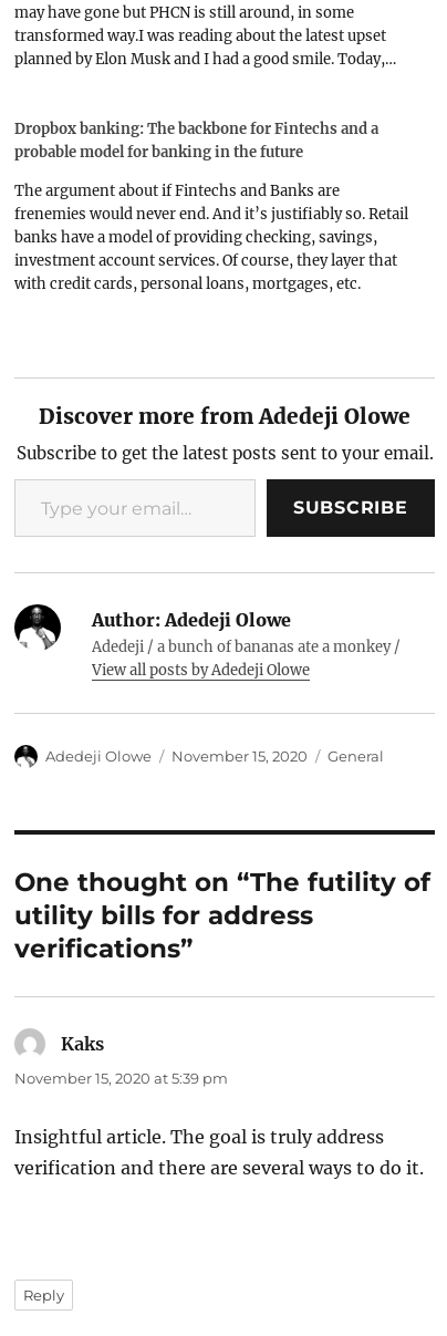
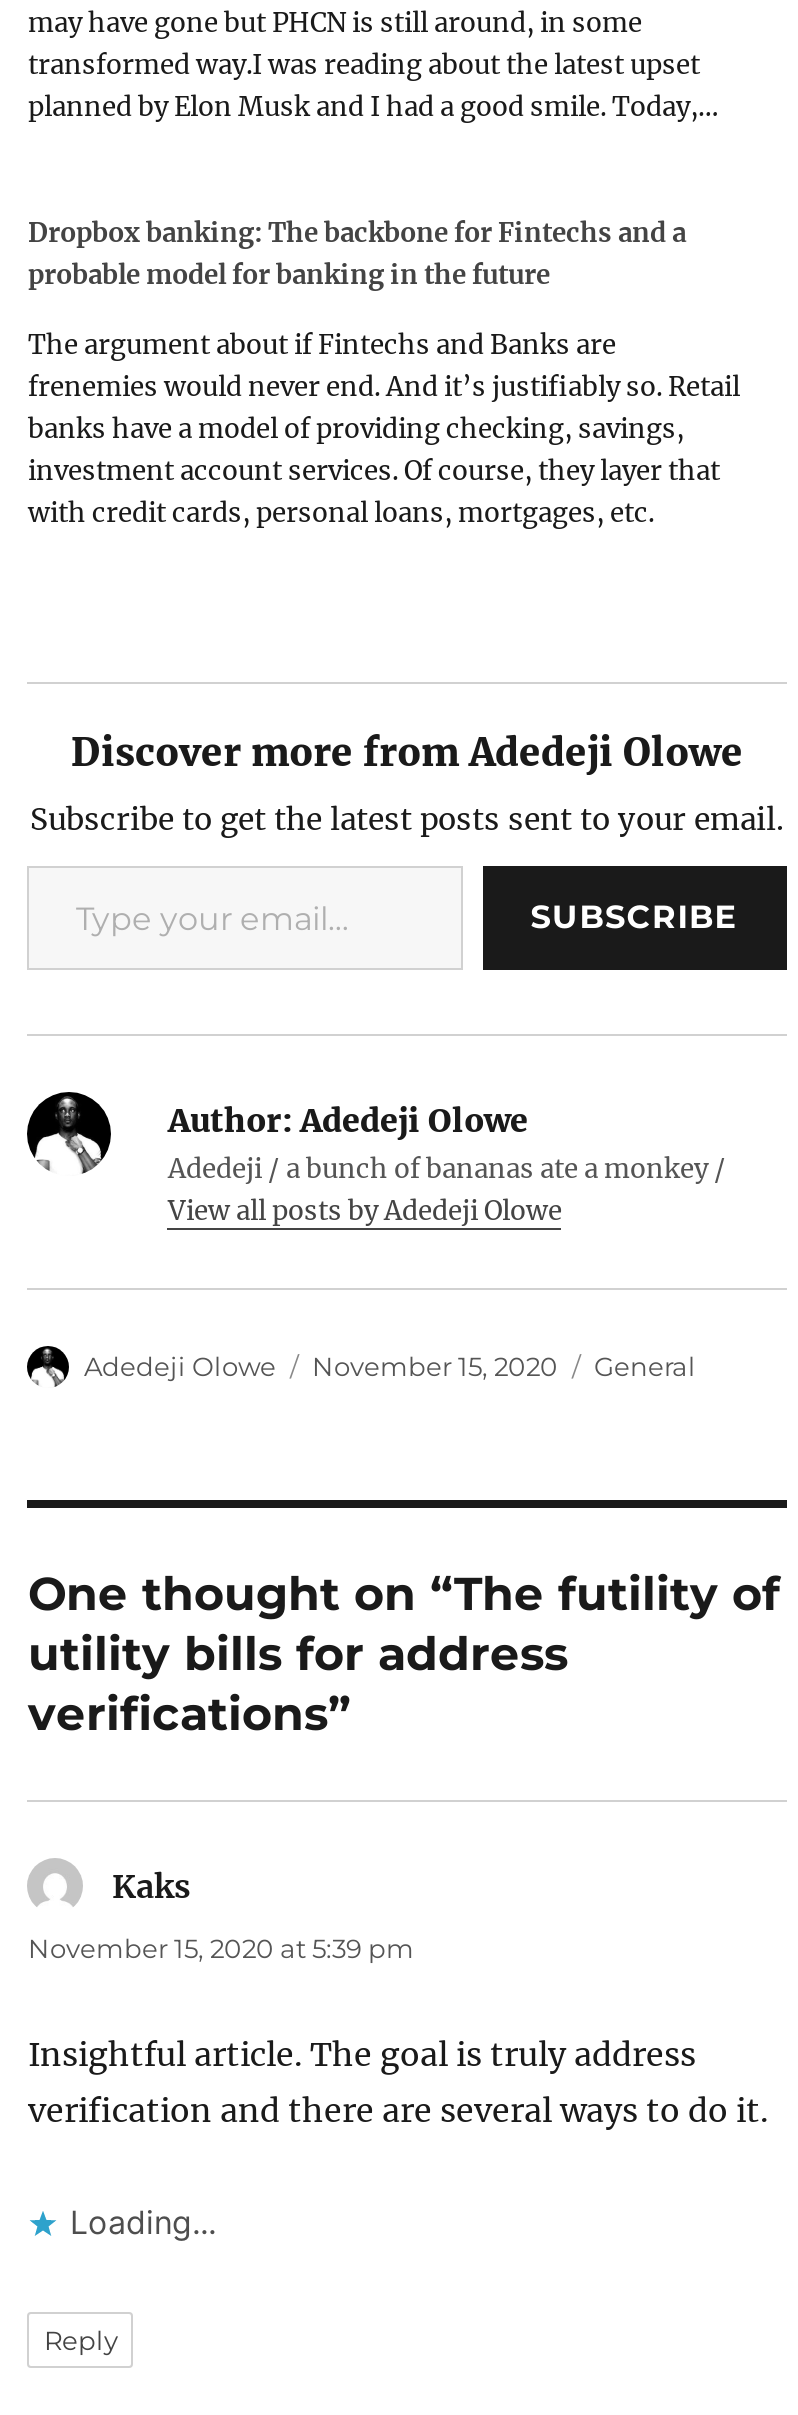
none -> [70,2203,216,2243] Loading...

